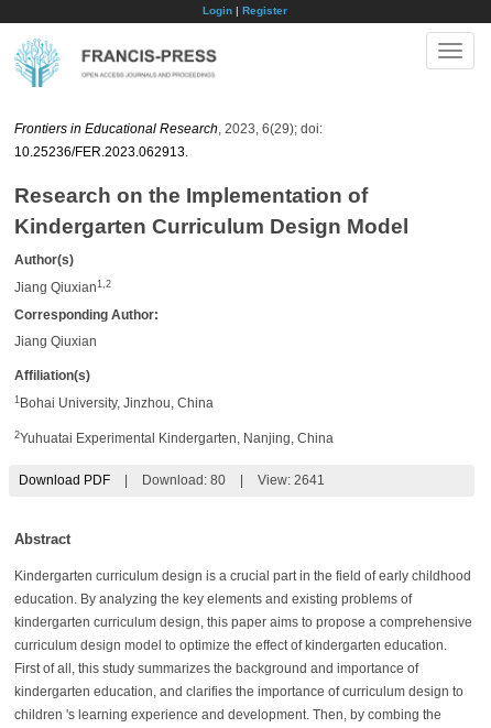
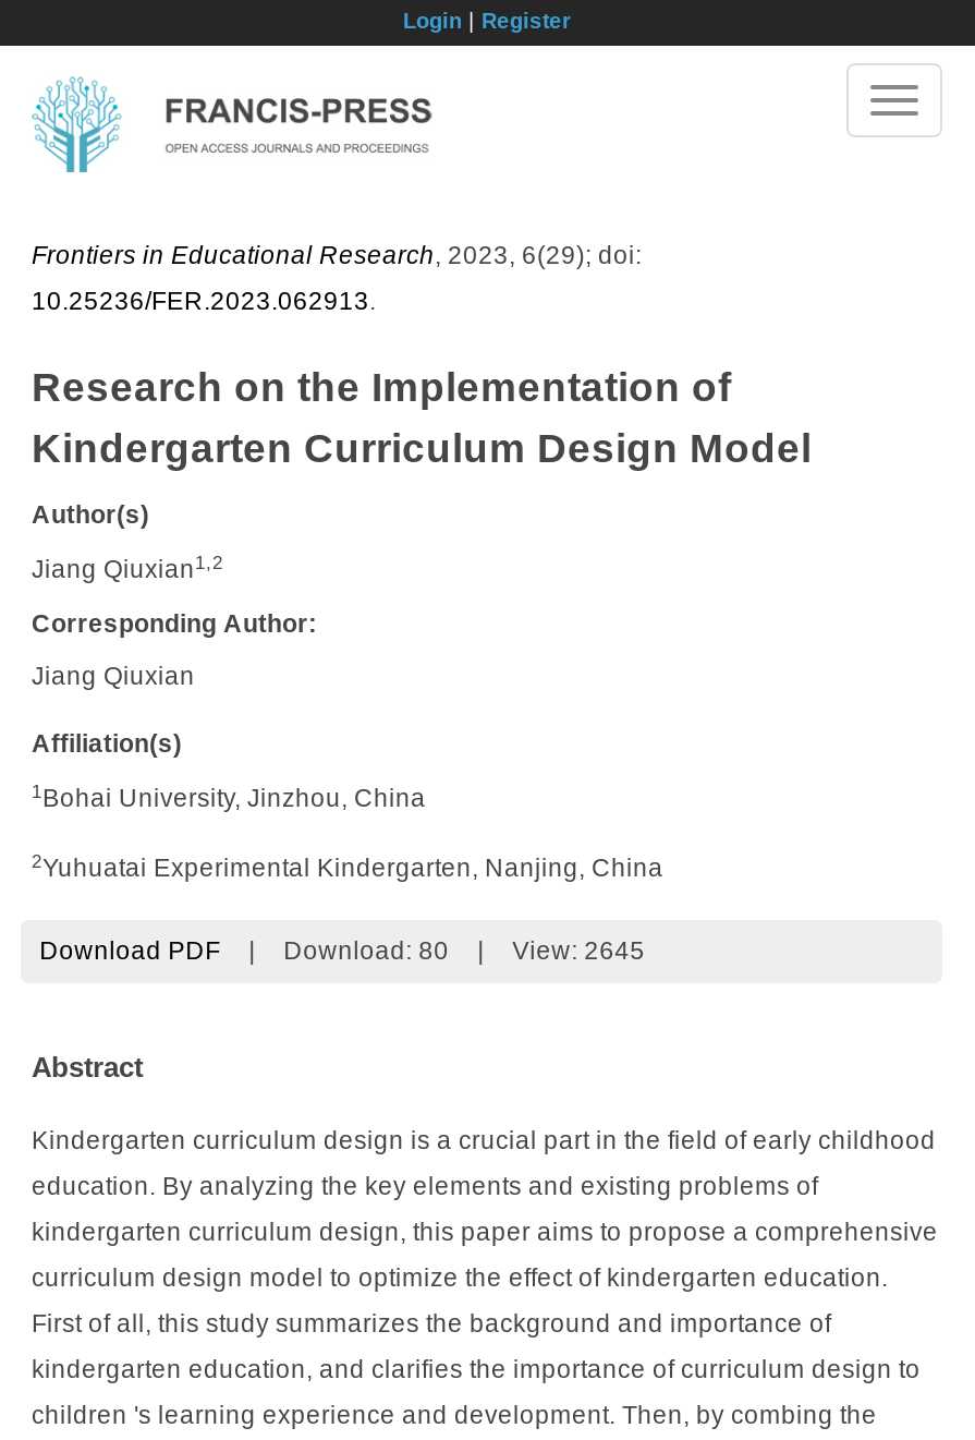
[257,474,324,487] View: 2641 -> [512,937,645,964] View: 2645

